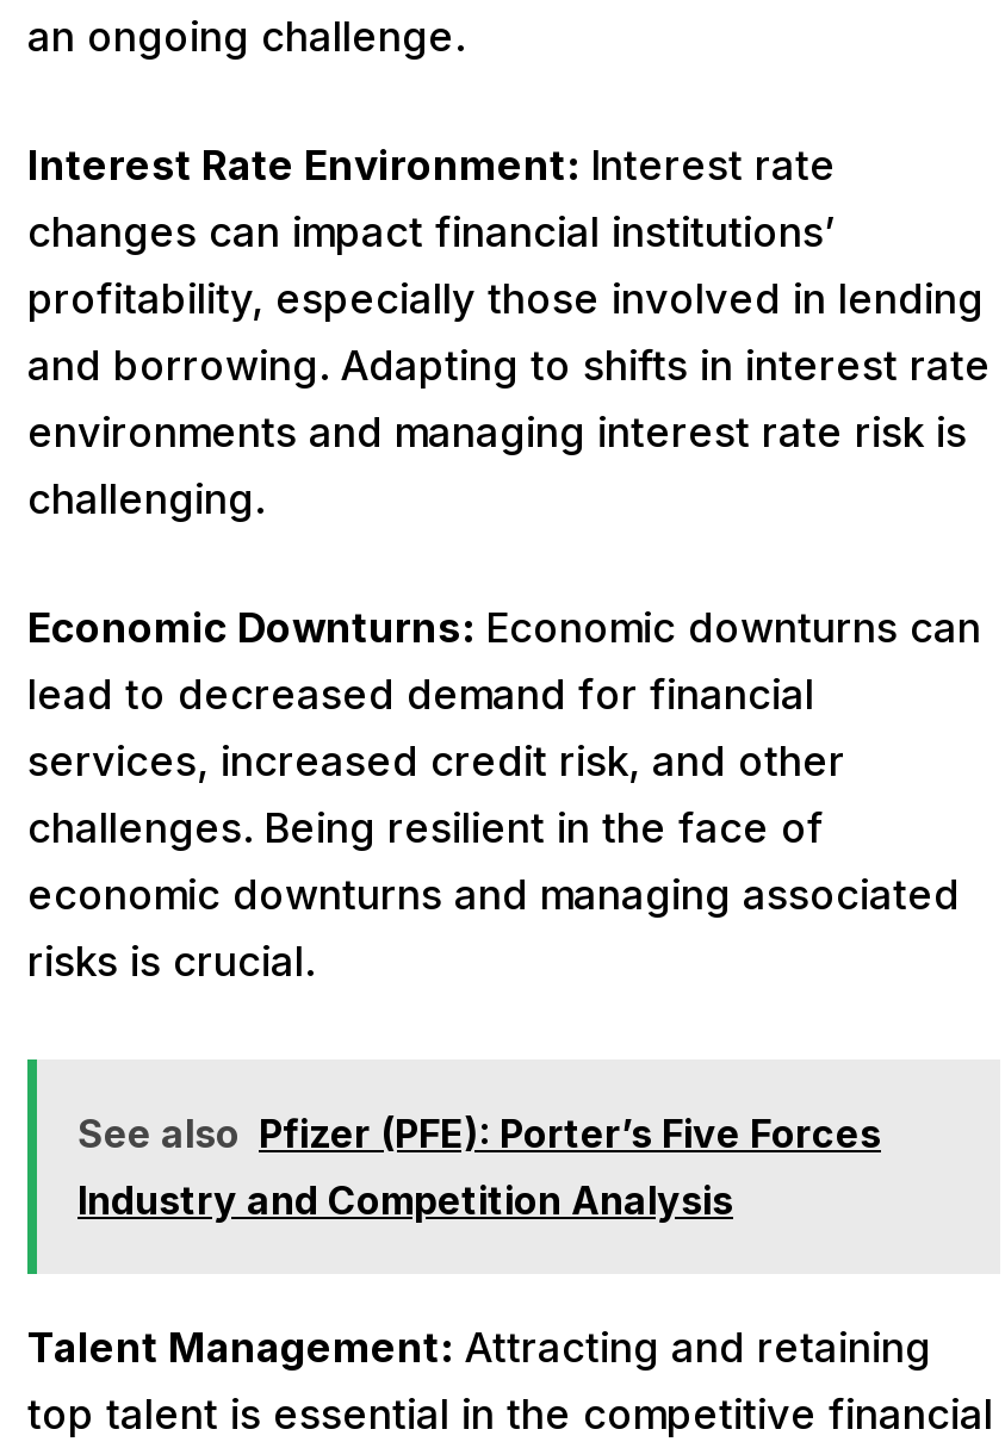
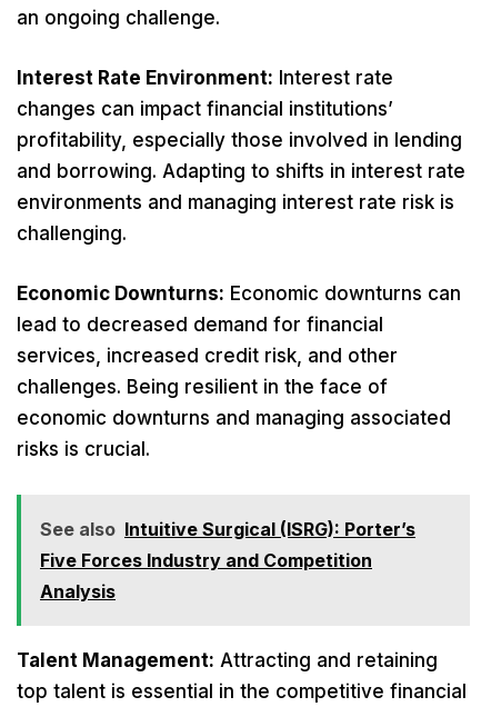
[77,1108,881,1223] See also Pfizer (PFE): Porter’s Five Forces | Industry and Competition Analysis -> [40,517,415,602] See also Intuitive Surgical (ISRG): Porter’s | Five Forces Industry and Competition | Analysis

